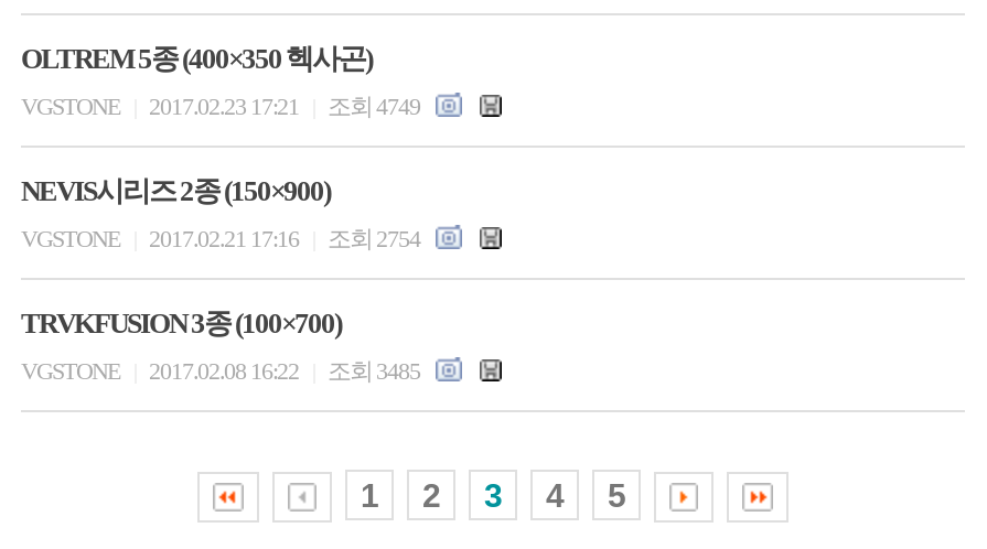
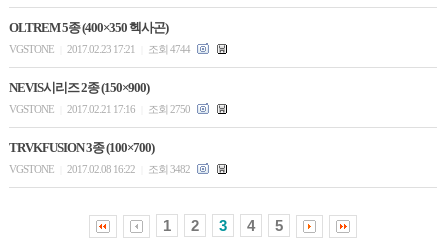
[21,93,425,119] VGSTONE 2017.02.23 17:21 조회 4749 -> [9,43,192,55] VGSTONE 2017.02.23 17:21 조회 4744
[21,225,425,251] VGSTONE 2017.02.21 17:16 조회 2754 -> [9,103,192,115] VGSTONE 2017.02.21 17:16 조회 2750
[21,357,425,384] VGSTONE 2017.02.08 16:22 조회 3485 -> [9,163,192,175] VGSTONE 2017.02.08 16:22 조회 3482

